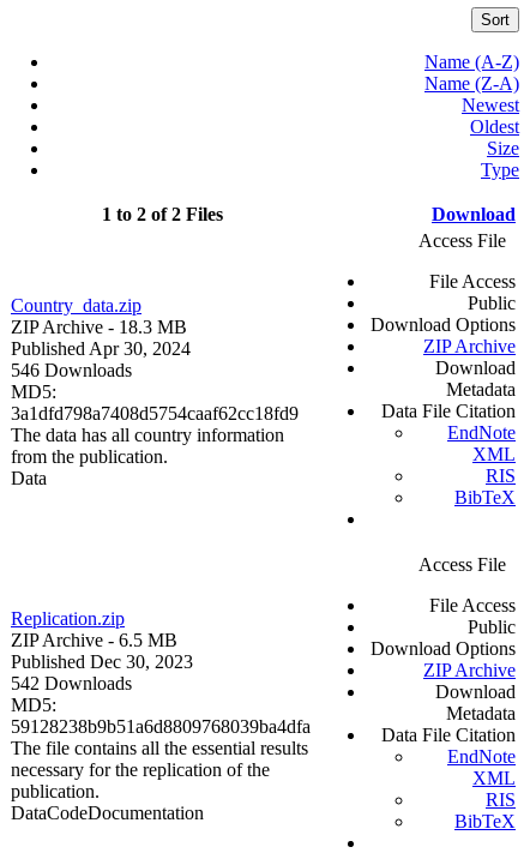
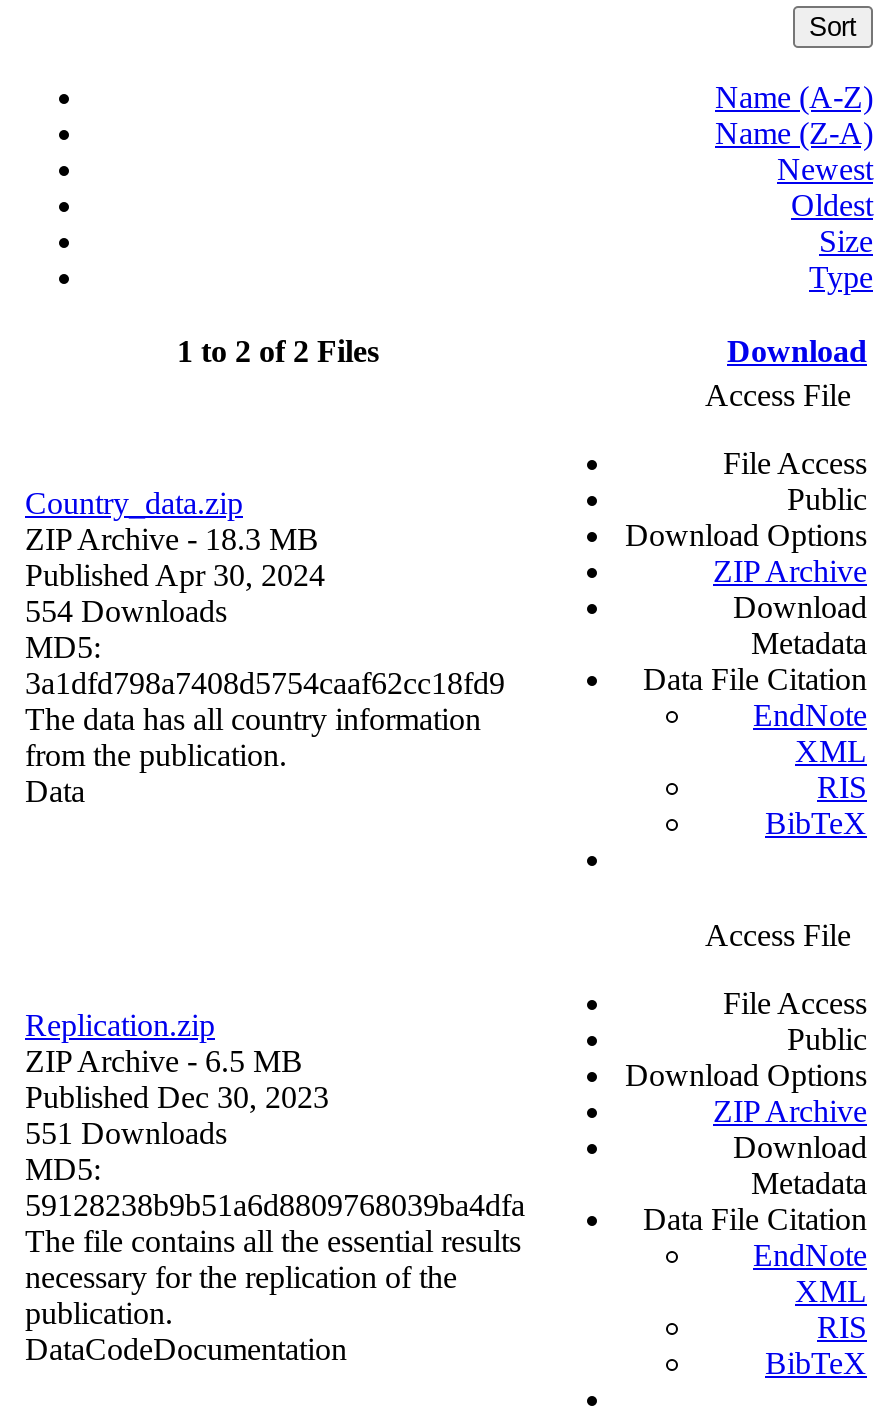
[11,360,132,381] 546 Downloads -> [25,595,227,629] 554 Downloads
[11,673,132,694] 542 Downloads -> [25,1117,227,1151] 551 Downloads

